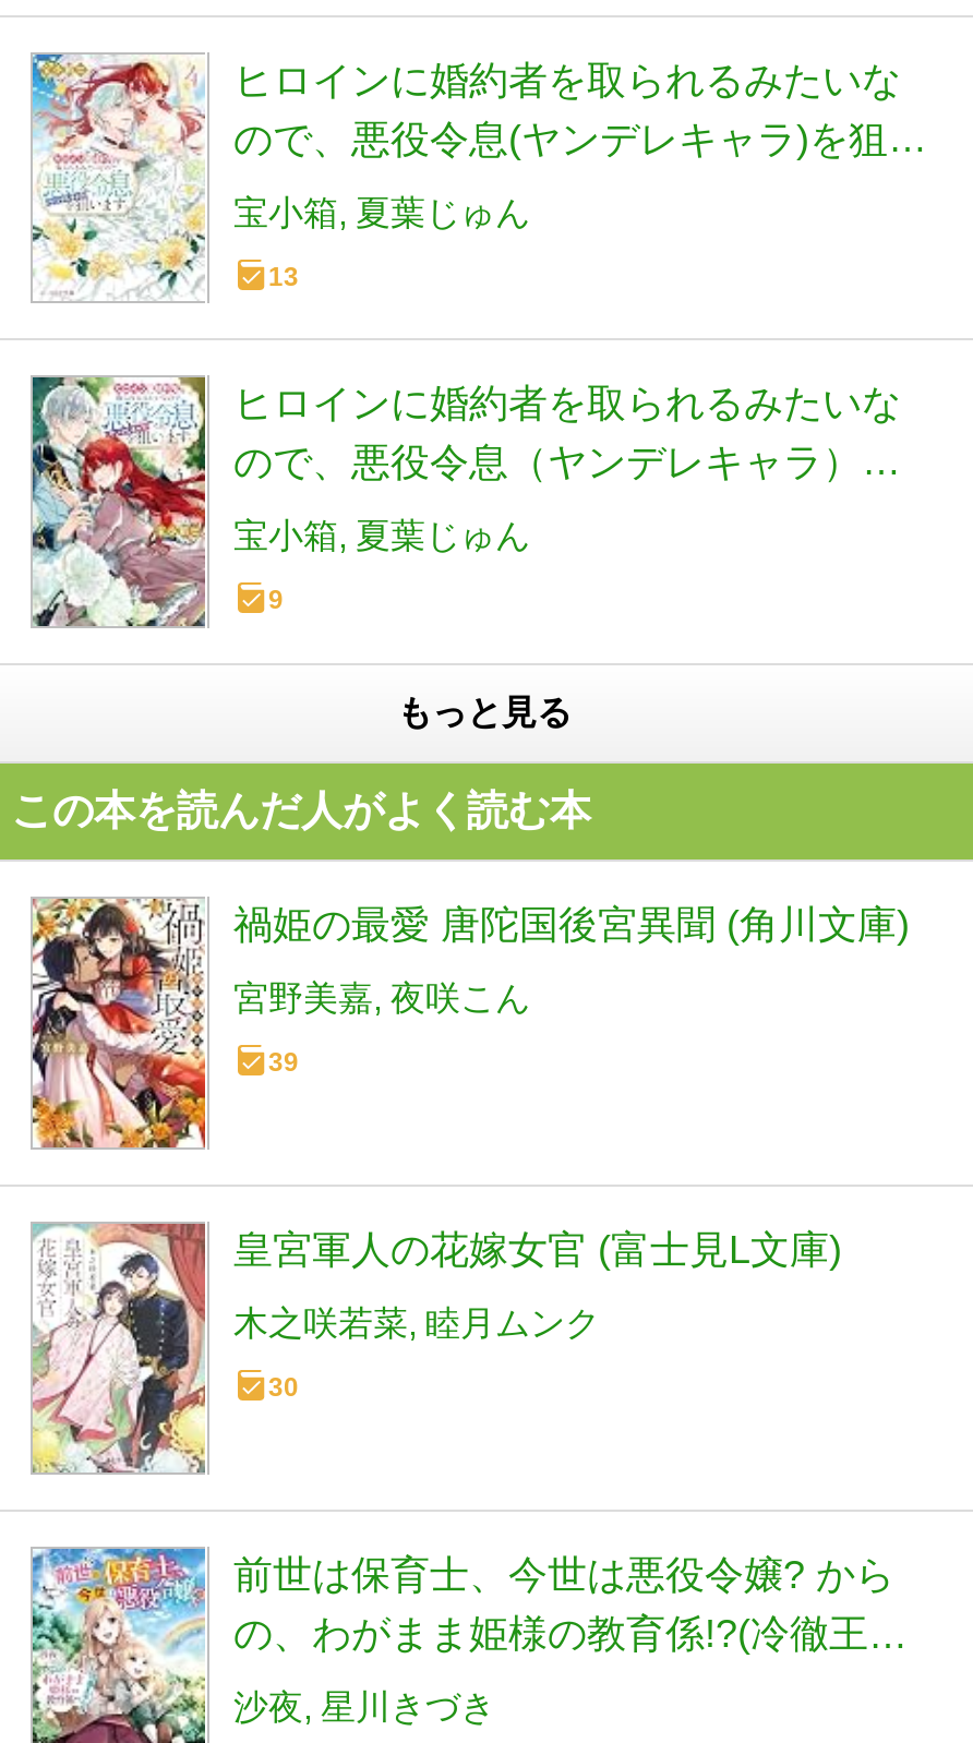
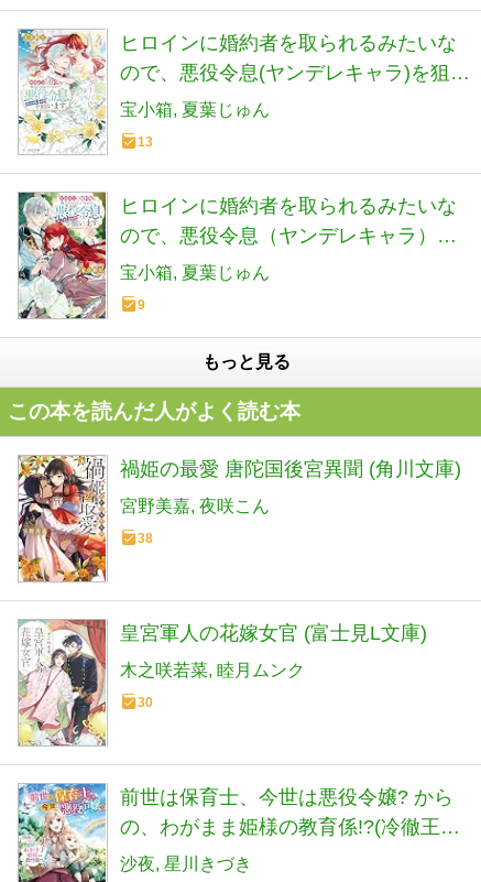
[268,1047,299,1077] 39 -> [138,531,153,546] 38

